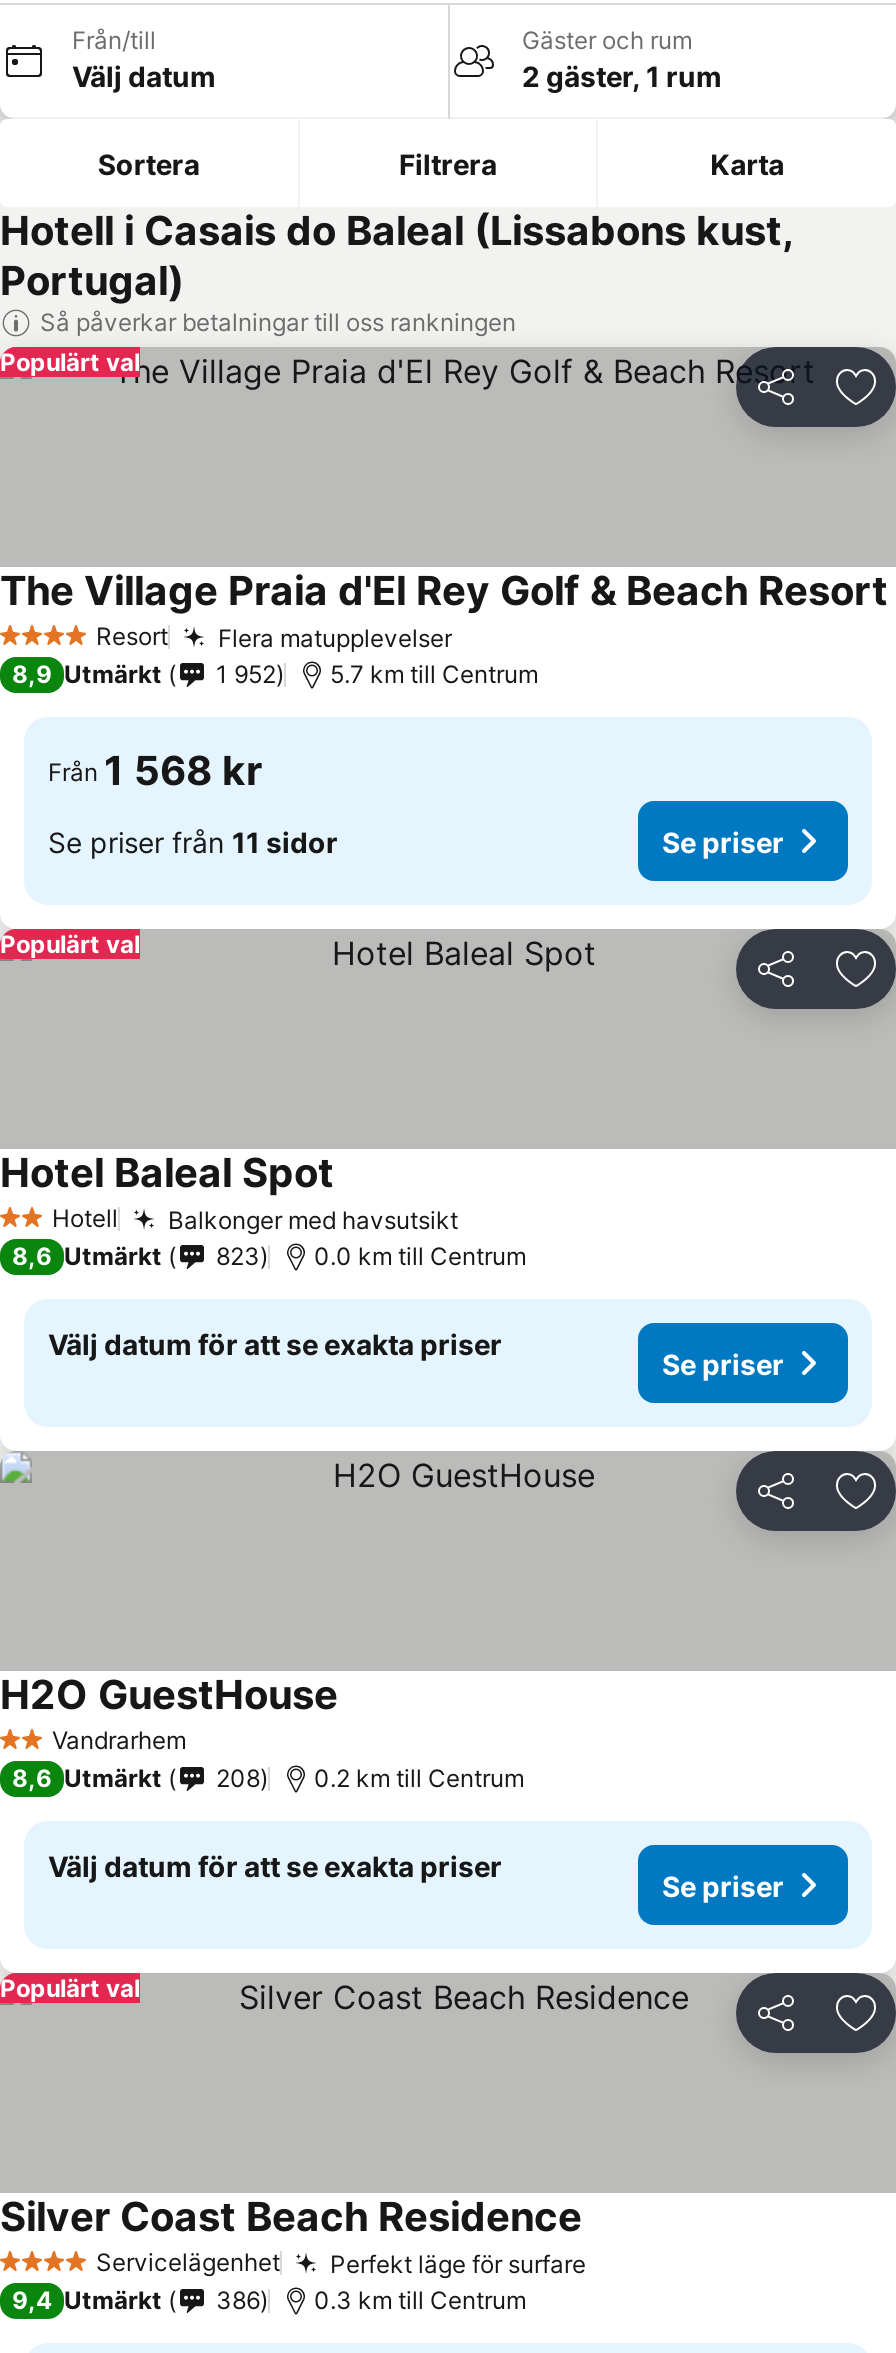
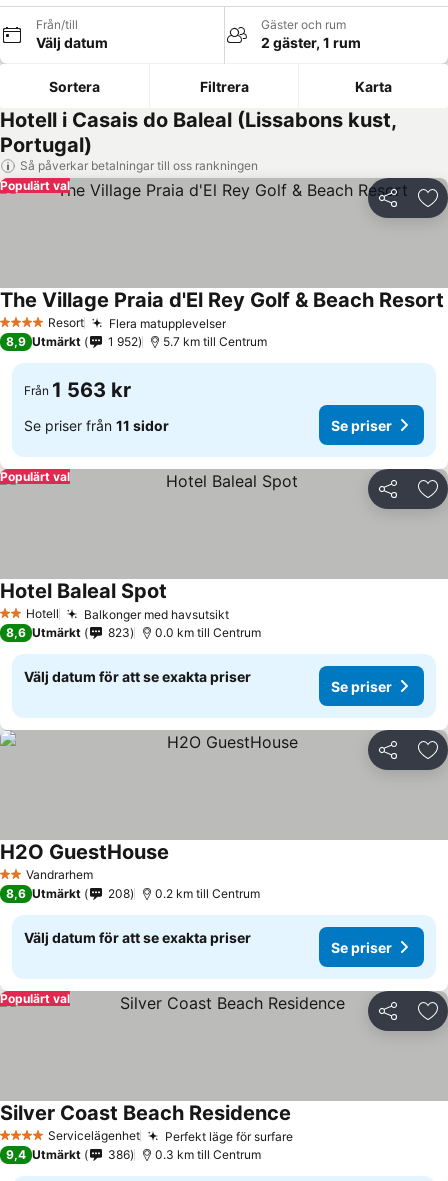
[48,747,262,795] Från 1 568 kr -> [24,378,131,402] Från 1 563 kr

